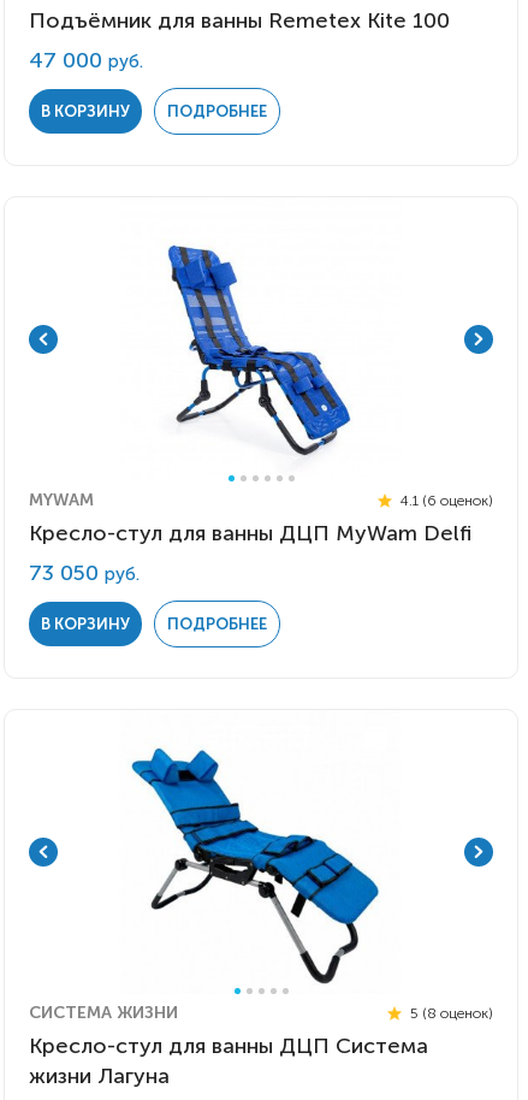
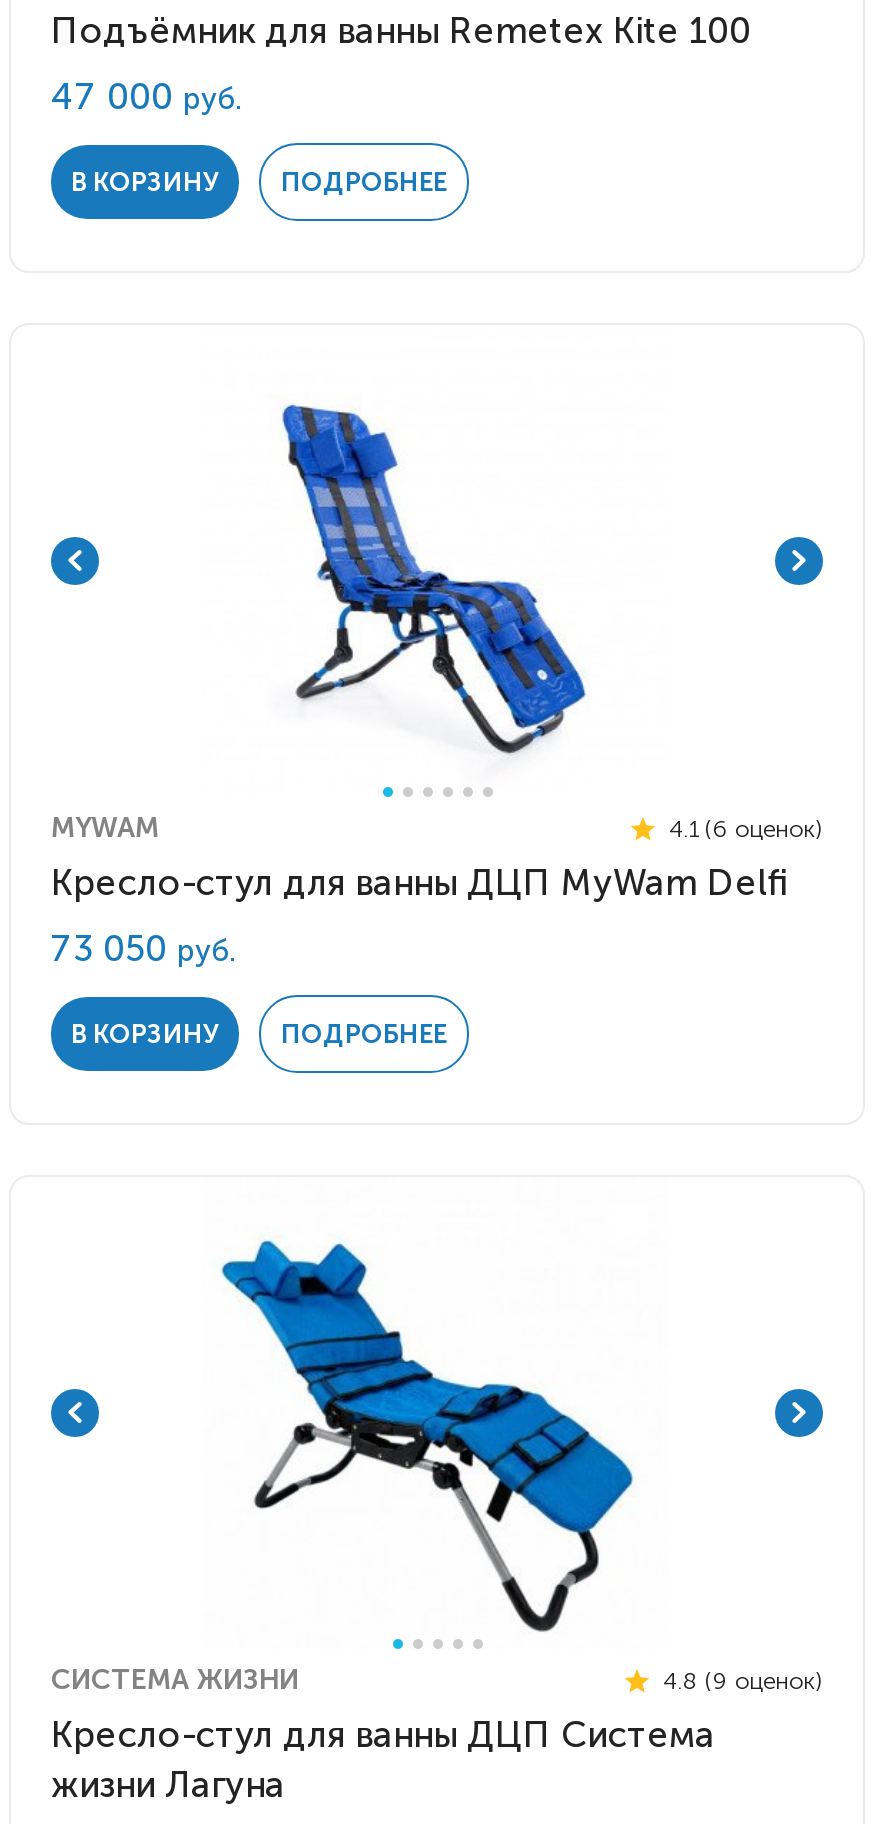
[407,1004,493,1021] 5 (8 оценок) -> [657,1666,823,1694] 4.8 (9 оценок)

